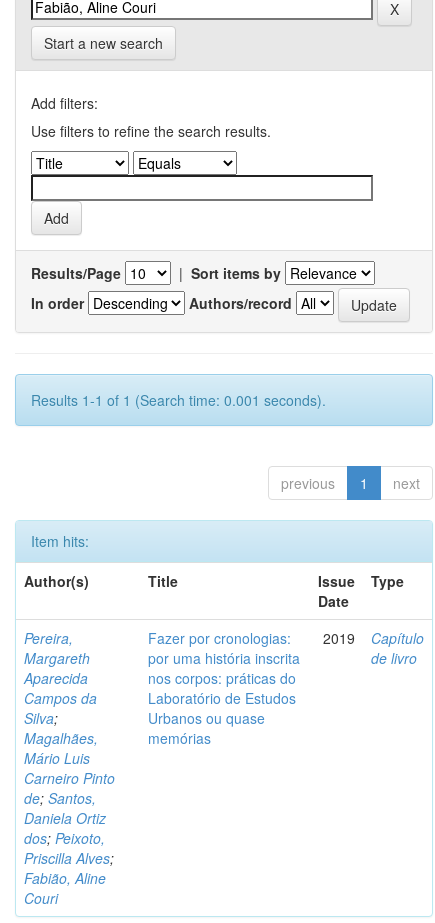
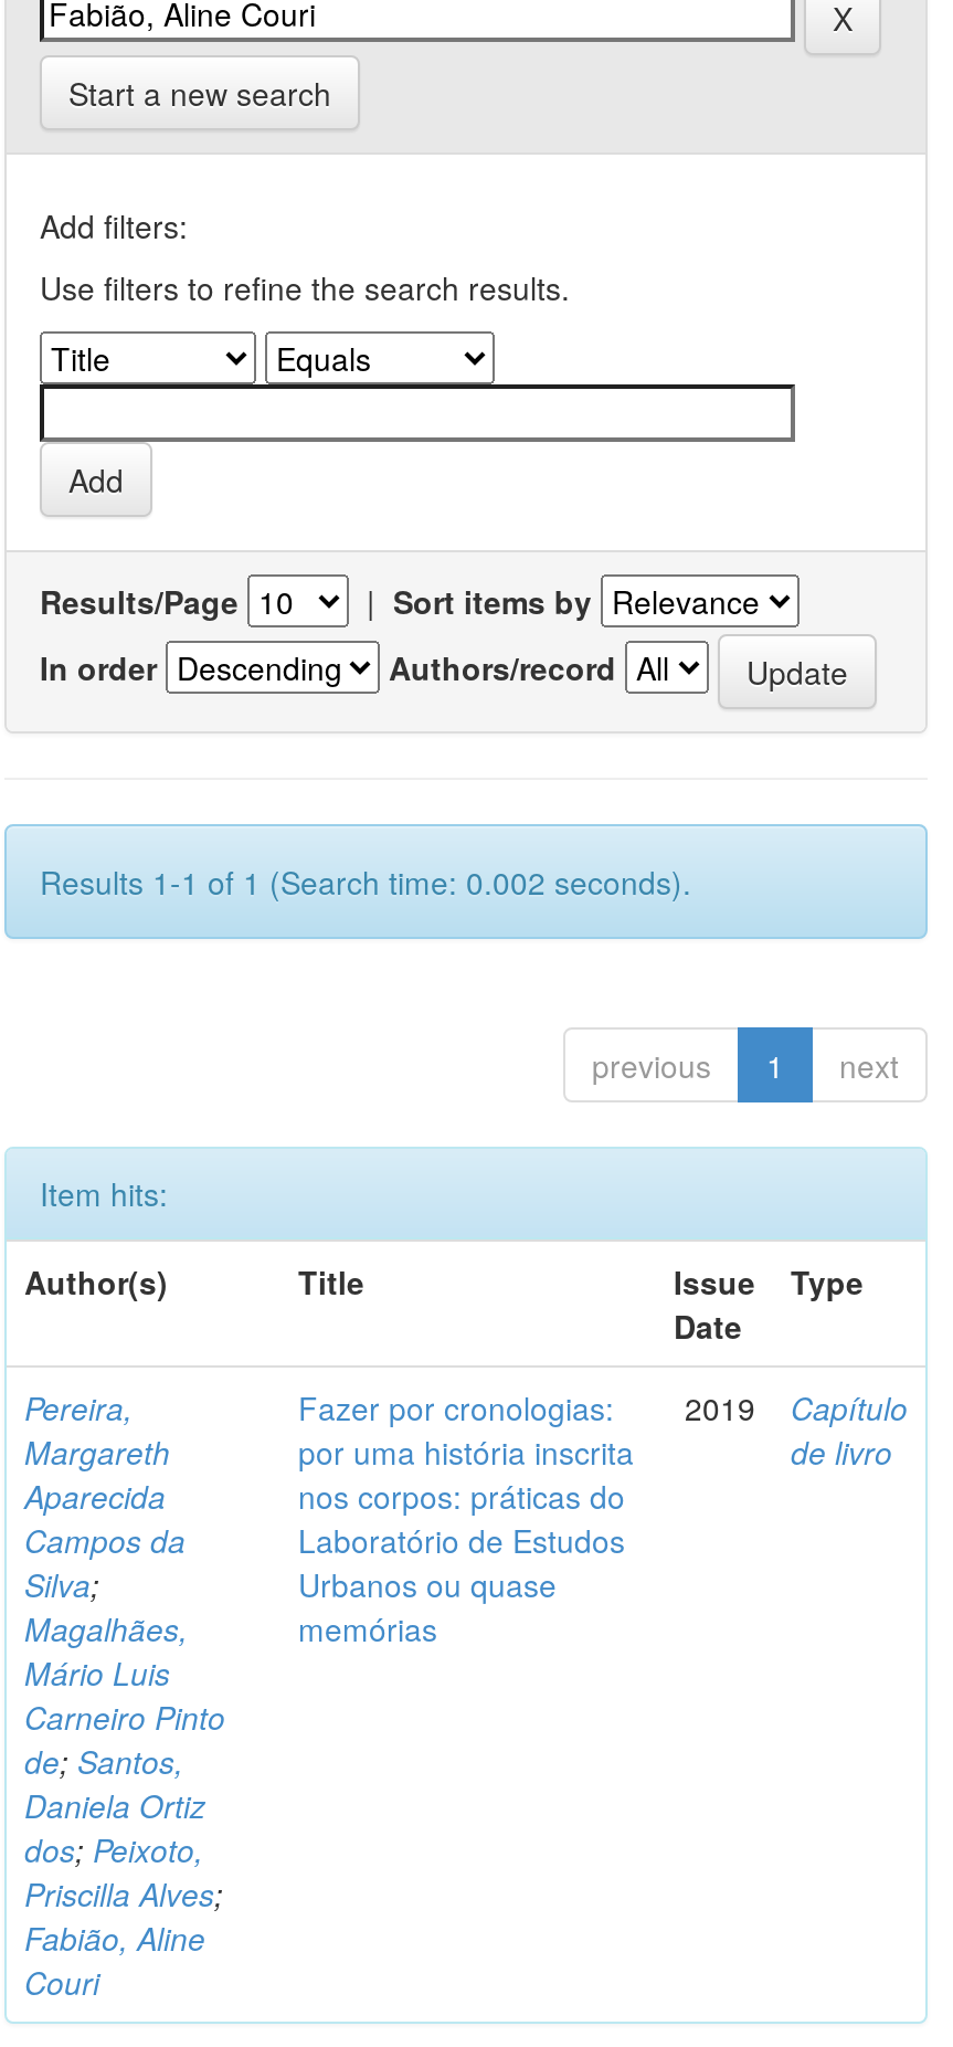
[31,390,326,410] Results 1-1 of 1 (Search time: 0.001 seconds). -> [40,859,691,904] Results 1-1 of 1 (Search time: 0.002 seconds).

